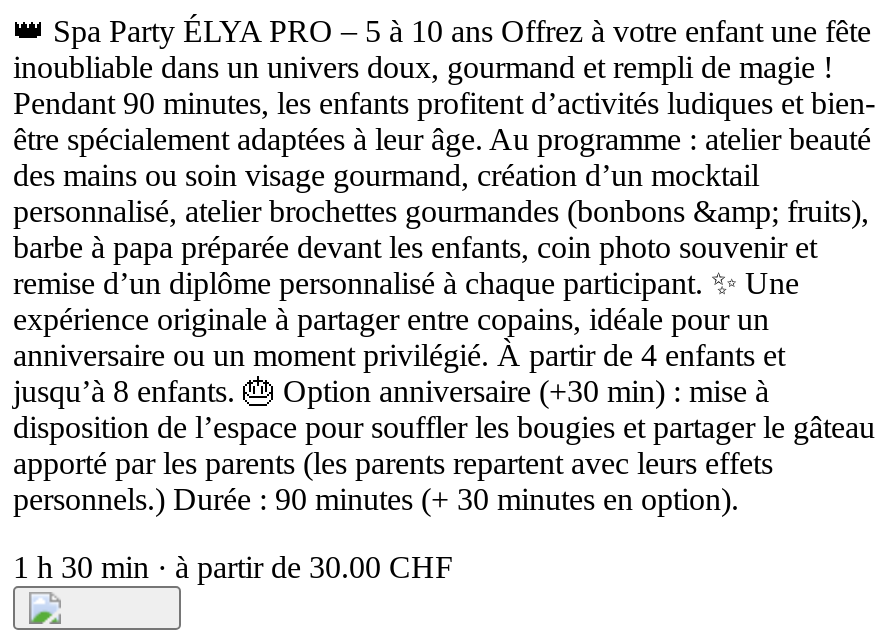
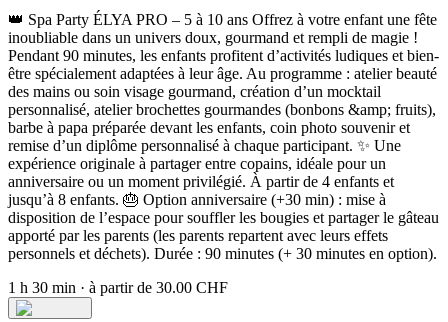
[13,482,739,516] personnels.) Durée : 90 minutes (+ 30 minutes en option). -> [8,245,437,262] personnels et déchets). Durée : 90 minutes (+ 30 minutes en option).

